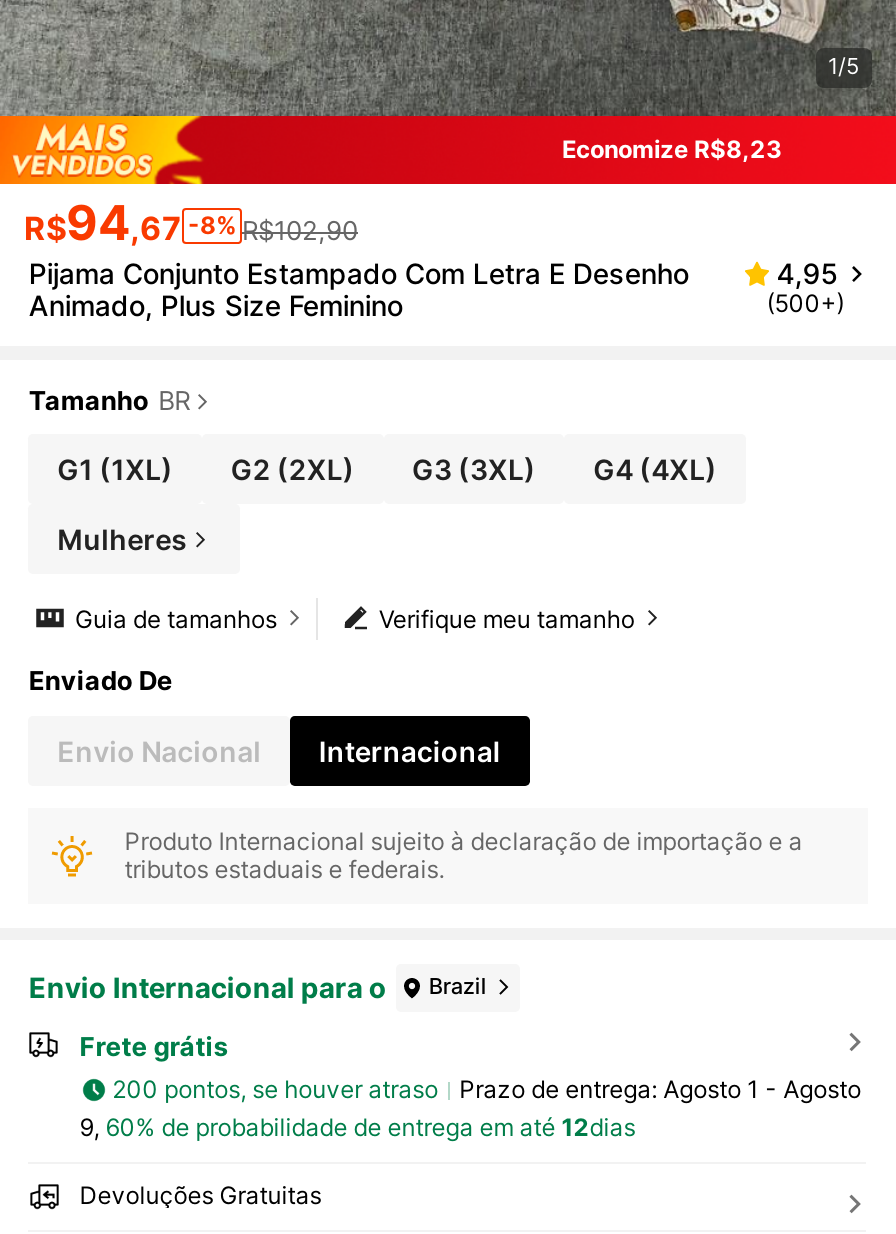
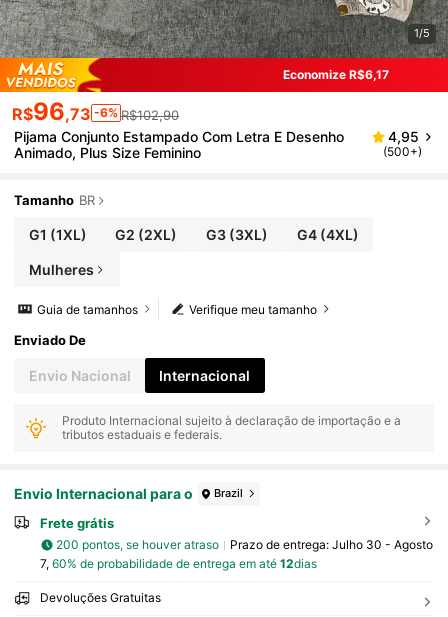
[562,134,782,164] Economize R$8,23 -> [283,67,389,82] Economize R$6,17
[24,193,358,251] R$94,67 -8% R$102,90 -> [12,97,179,126] R$96,73 -6% R$102,90
[459,1075,861,1105] Prazo de entrega: Agosto 1 - Agosto -> [230,537,433,552] Prazo de entrega: Julho 30 - Agosto
[79,1112,635,1142] 9, 60% de probabilidade de entrega em até 12dias -> [40,556,317,571] 7, 60% de probabilidade de entrega em até 12dias

